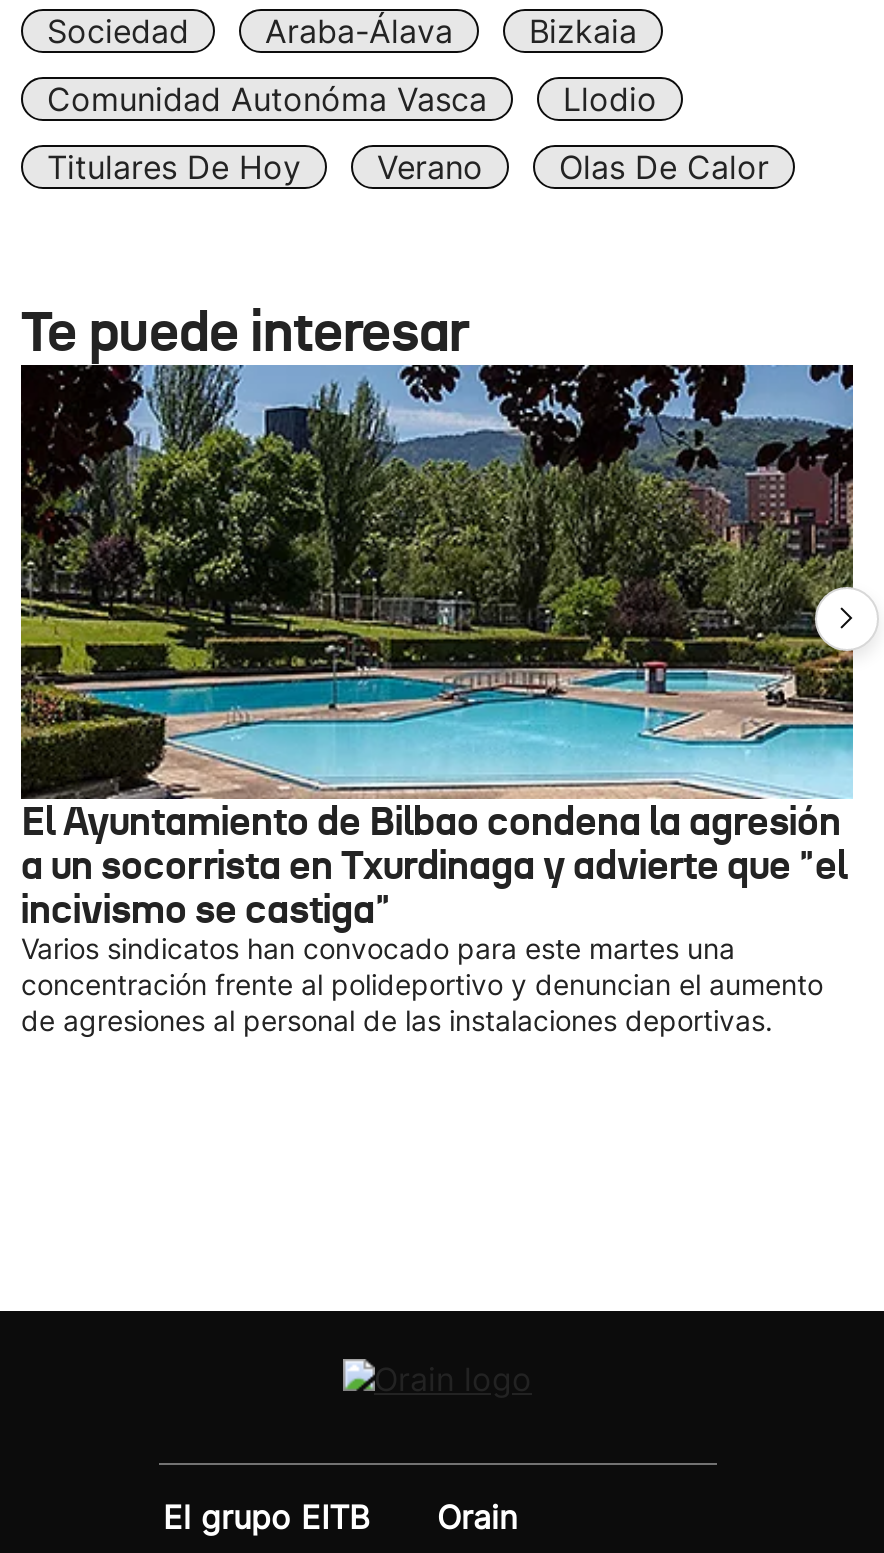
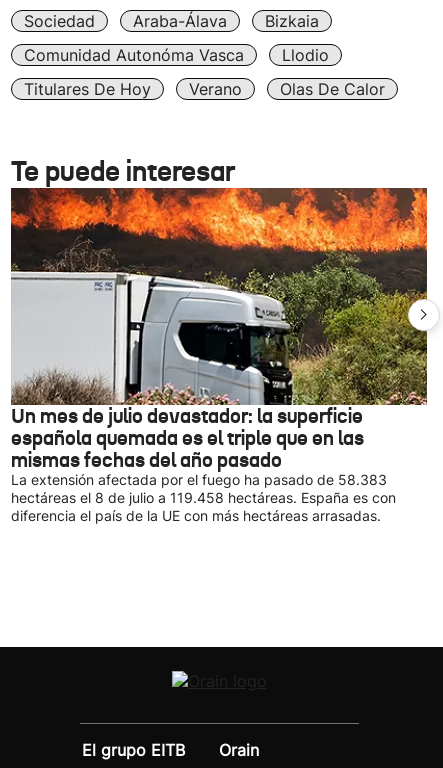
[19,363,855,1037] [image] | El Ayuntamiento de Bilbao condena la agresión | a un socorrista en Txurdinaga y advierte que "el | incivismo se castiga" | Varios sindicatos han convocado para este martes una | concentración frente al polideportivo y denuncian el aumento | de agresiones al personal de las instalaciones deportivas. -> [10,187,428,524] [image] | Un mes de julio devastador: la superficie | española quemada es el triple que en las | mismas fechas del año pasado | La extensión afectada por el fuego ha pasado de 58.383 | hectáreas el 8 de julio a 119.458 hectáreas. España es con | diferencia el país de la UE con más hectáreas arrasadas.

